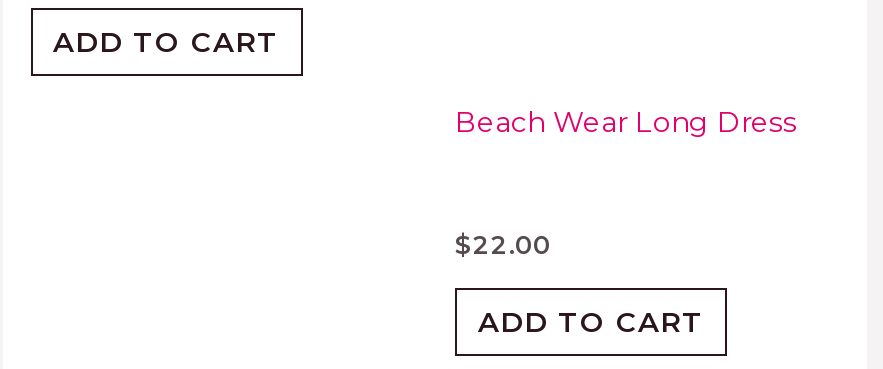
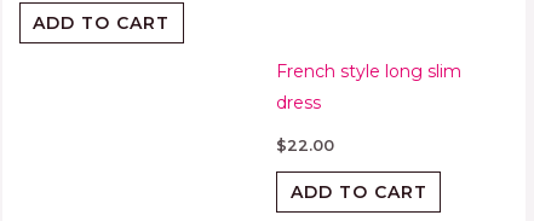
[455,104,797,140] Beach Wear Long Dress -> [276,60,461,114] French style long slim | dress

